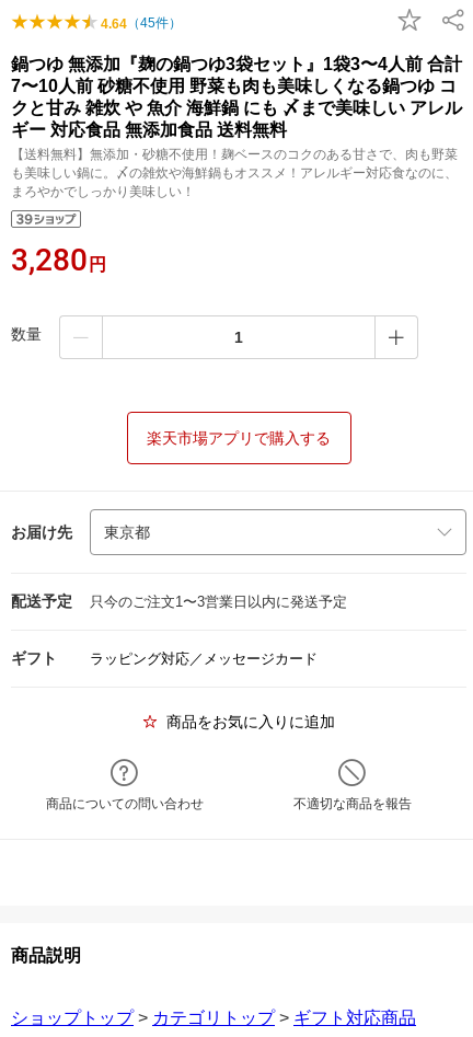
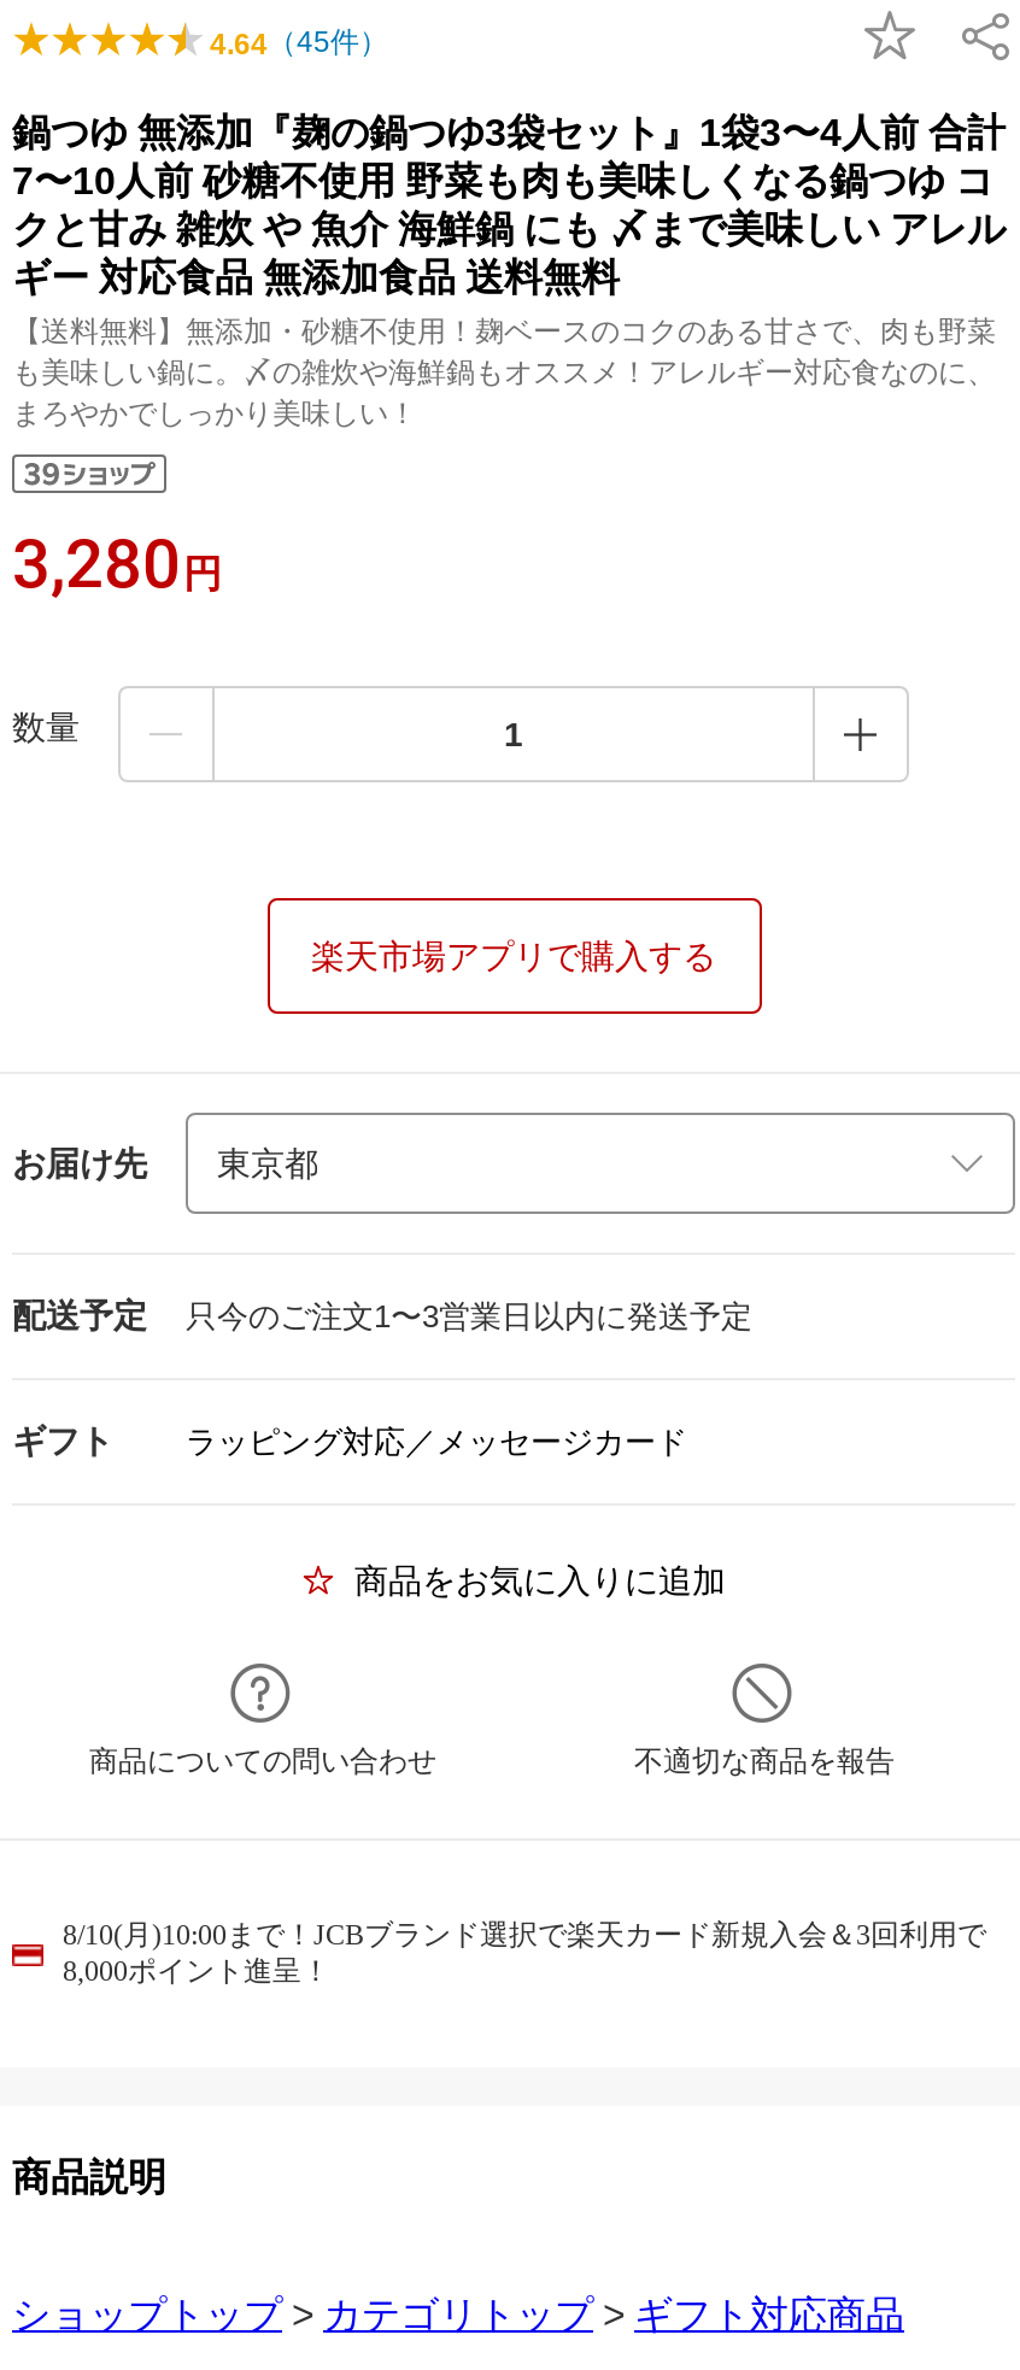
none -> [63,1918,986,1988] 8/10(月)10:00まで！JCBブランド選択で楽天カード新規入会＆3回利用で | 8,000ポイント進呈！

